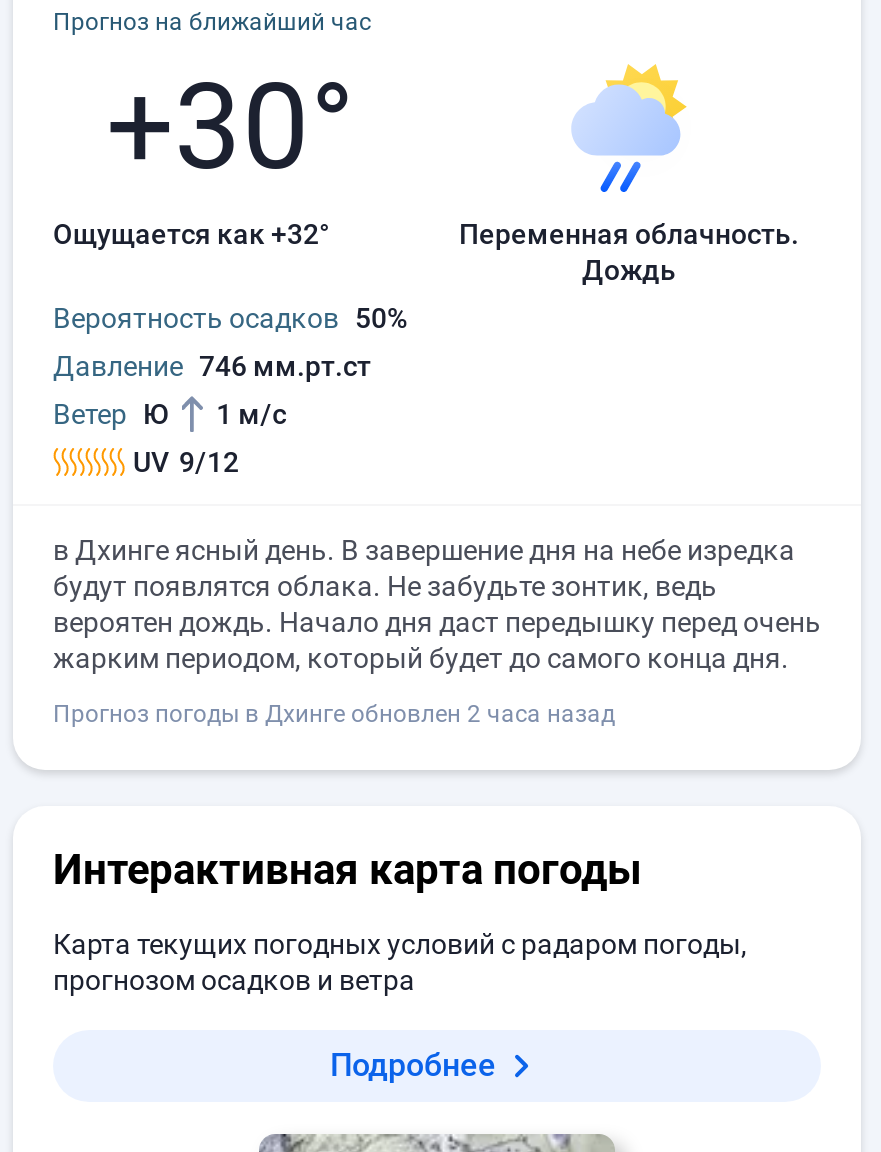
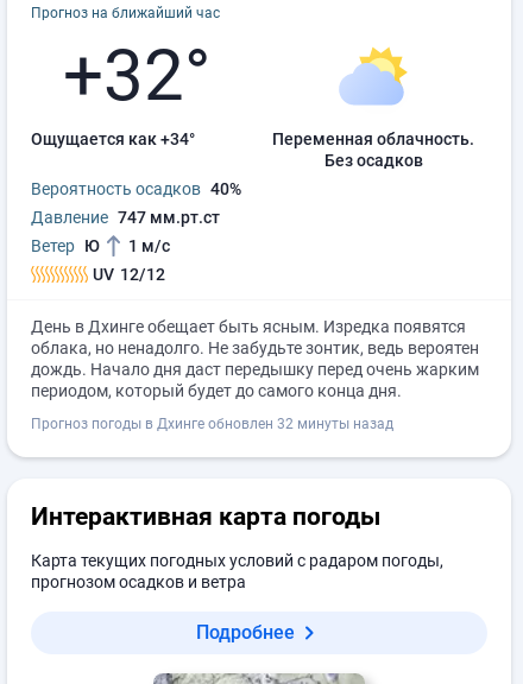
[106,56,354,198] +30° -> [62,33,210,118] +32°
[571,64,687,286] [image] | дождь -> [335,39,423,170] [image] | без осадков
[53,218,329,250] Ощущается как +32° -> [31,129,195,148] Ощущается как +34°
[53,302,407,334] Вероятность осадков 50% -> [31,179,241,198] Вероятность осадков 40%
[53,350,371,382] Давление 746 мм.рт.ст -> [31,208,220,227] Давление 747 мм.рт.ст
[133,446,239,478] UV 9/12 -> [93,265,165,284] UV 12/12
[53,534,821,674] в Дхинге ясный день. В завершение дня на небе изредка | будут появлятся облака. Не забудьте зонтик, ведь | вероятен дождь. Начало дня даст передышку перед очень | жарким периодом, который будет до самого конца дня. -> [31,317,479,400] День в Дхинге обещает быть ясным. Изредка появятся | облака, но ненадолго. Не забудьте зонтик, ведь вероятен | дождь. Начало дня даст передышку перед очень жарким | периодом, который будет до самого конца дня.
[53,700,615,728] Прогноз погоды в Дхинге обновлен 2 часа назад -> [31,416,393,432] Прогноз погоды в Дхинге обновлен 32 минуты назад

